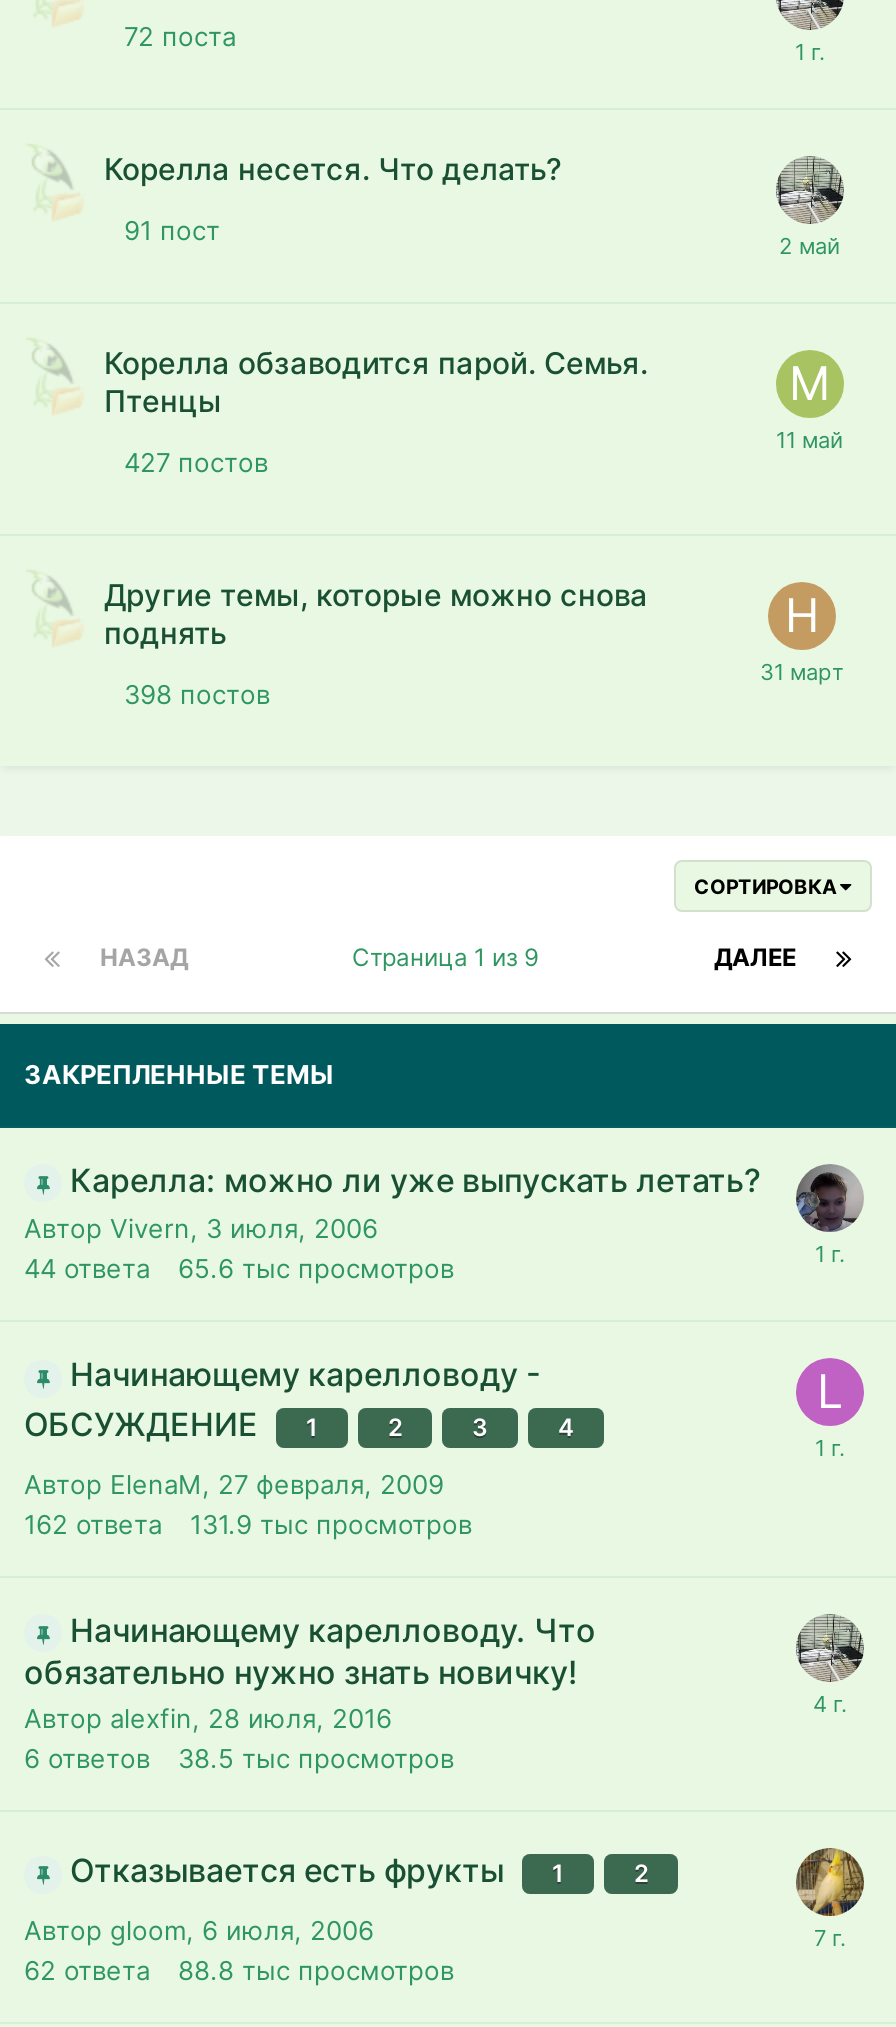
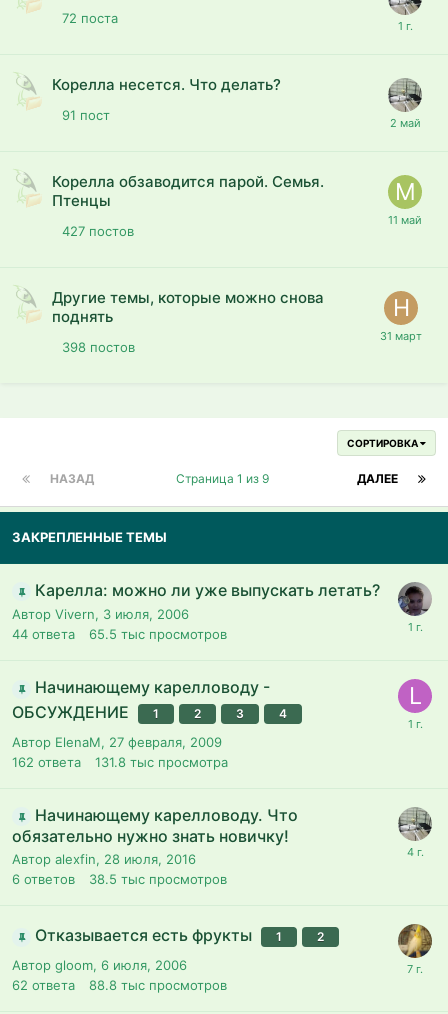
[178,1252,454,1284] 65.6 тыс просмотров -> [89,626,227,642] 65.5 тыс просмотров
[190,1507,472,1539] 131.9 тыс просмотров -> [95,753,228,769] 131.8 тыс просмотра

